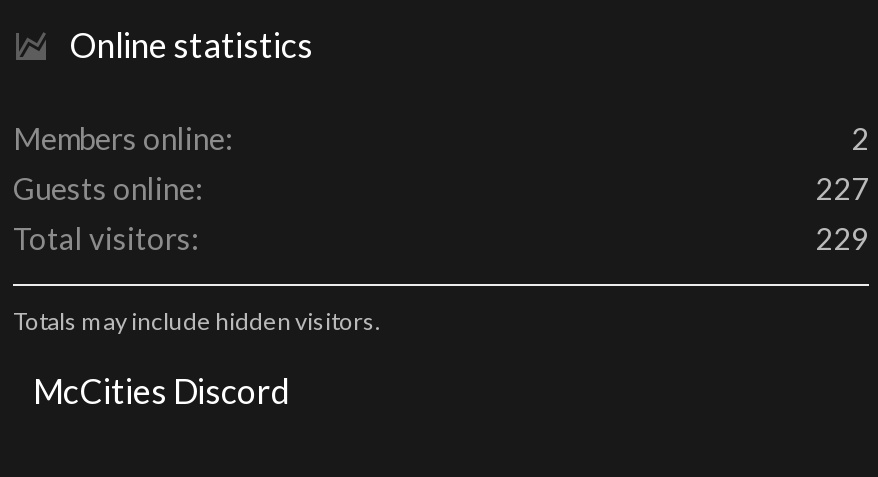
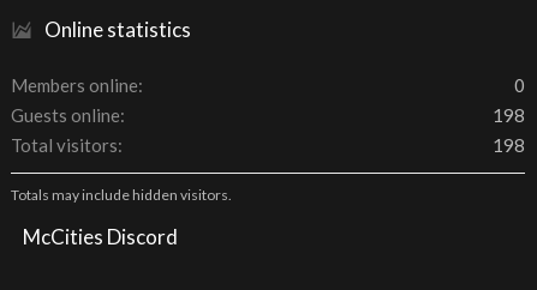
[851,120,869,156] 2 -> [514,74,525,96] 0
[815,170,869,206] 227 -> [493,104,525,126] 198
[815,220,869,256] 229 -> [493,134,525,156] 198

